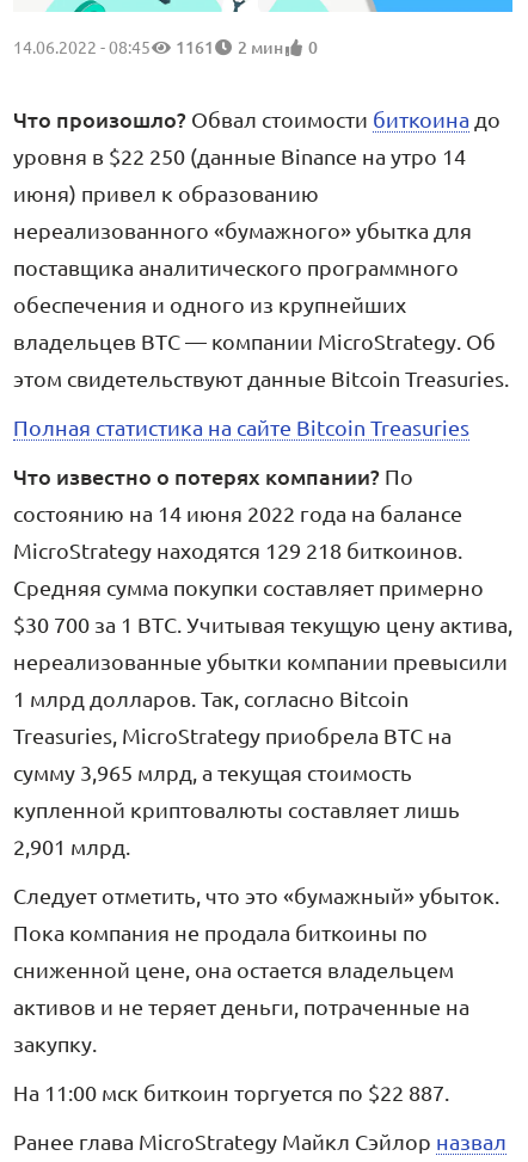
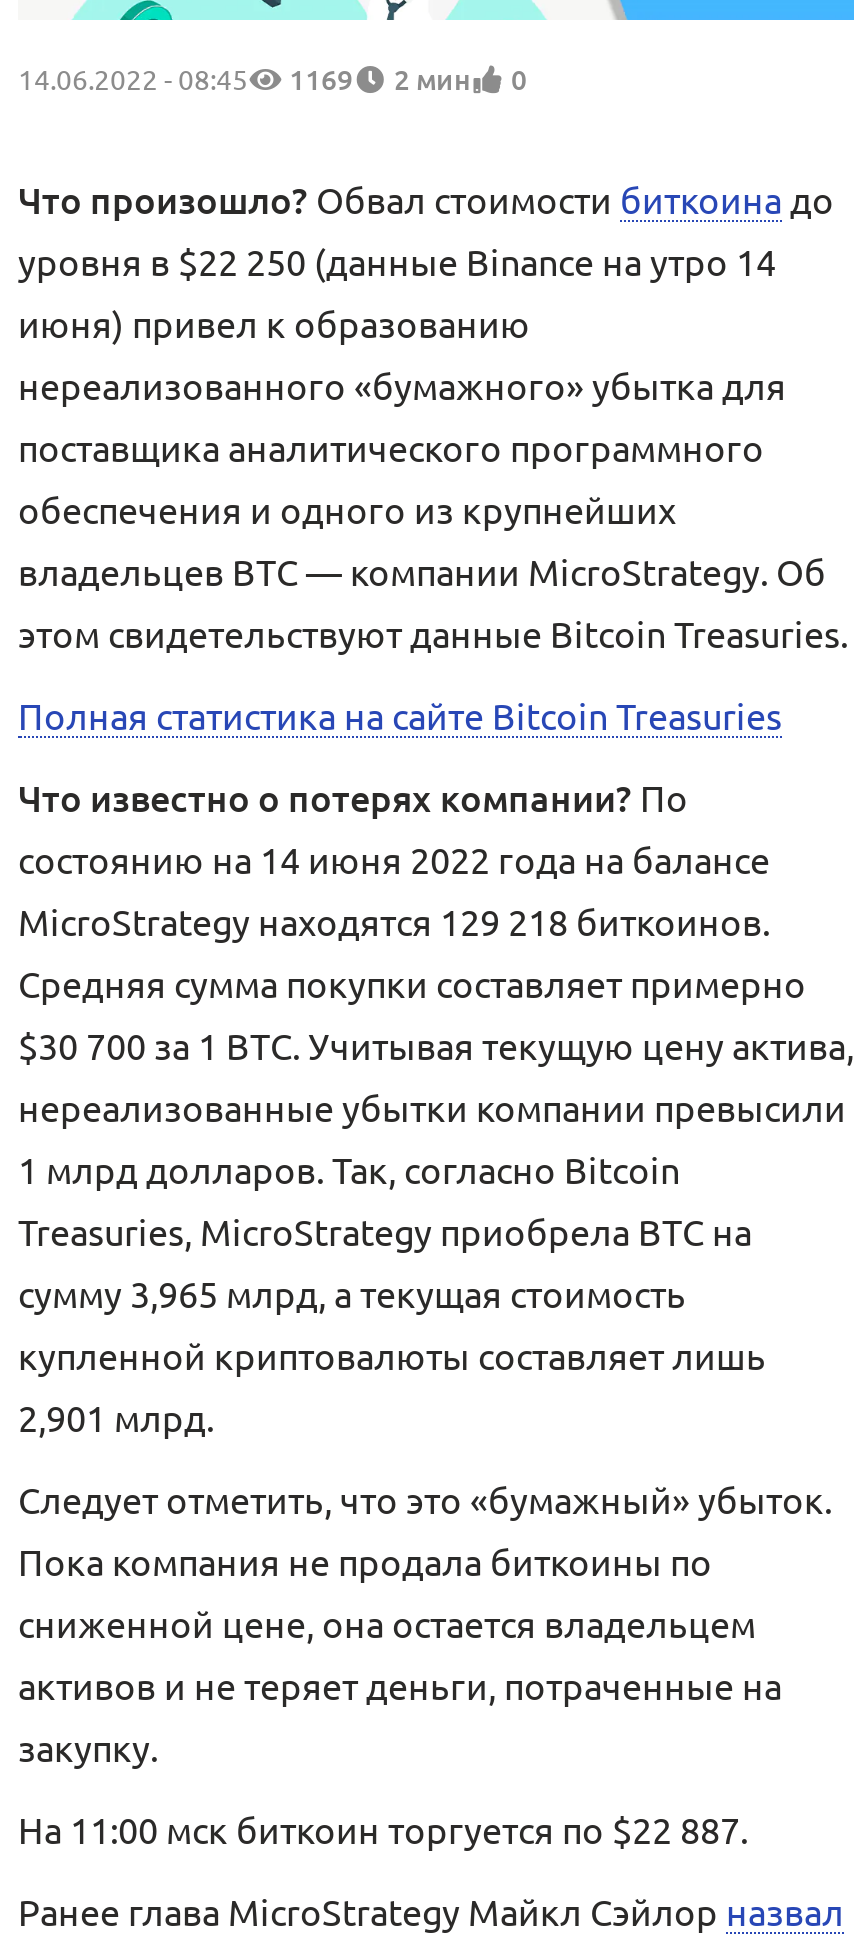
[13,38,317,57] 14.06.2022 - 08:45 1161 2 мин 0 -> [18,64,527,96] 14.06.2022 - 08:45 1169 2 мин 0

